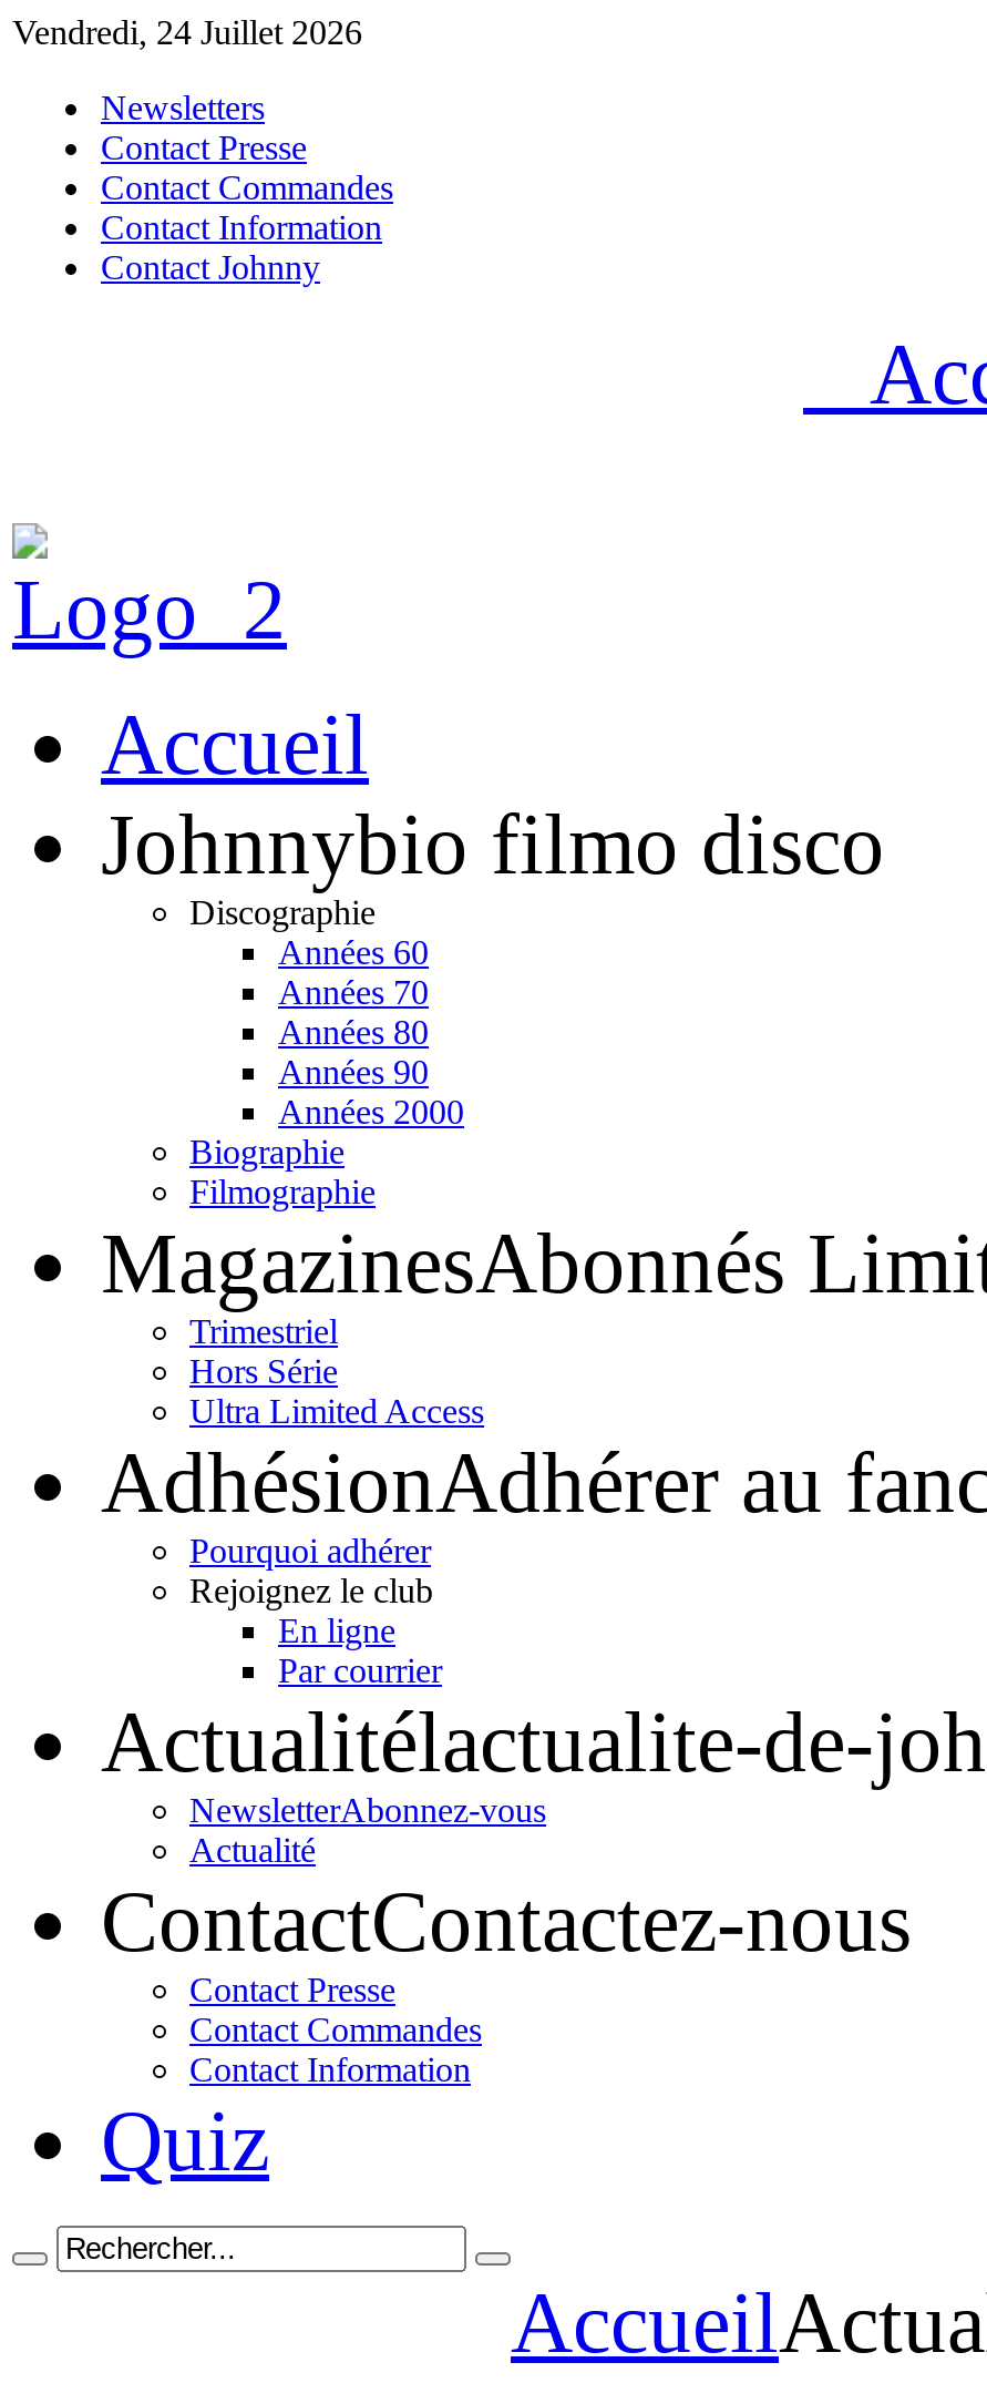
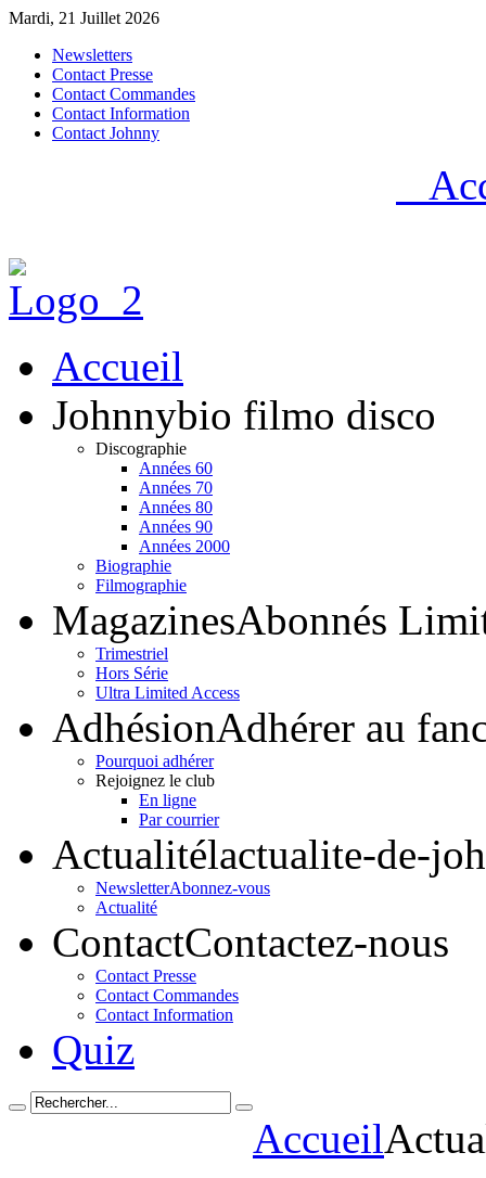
[12,13,362,51] Vendredi, 24 Juillet 2026 -> [9,9,159,27] Mardi, 21 Juillet 2026

